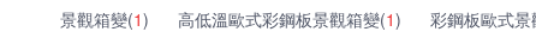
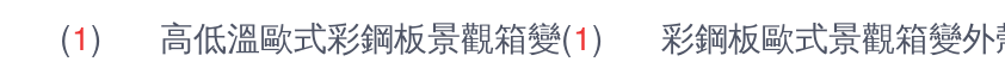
[60,7,149,31] 景觀箱變(1) -> [60,12,103,59] (1)

